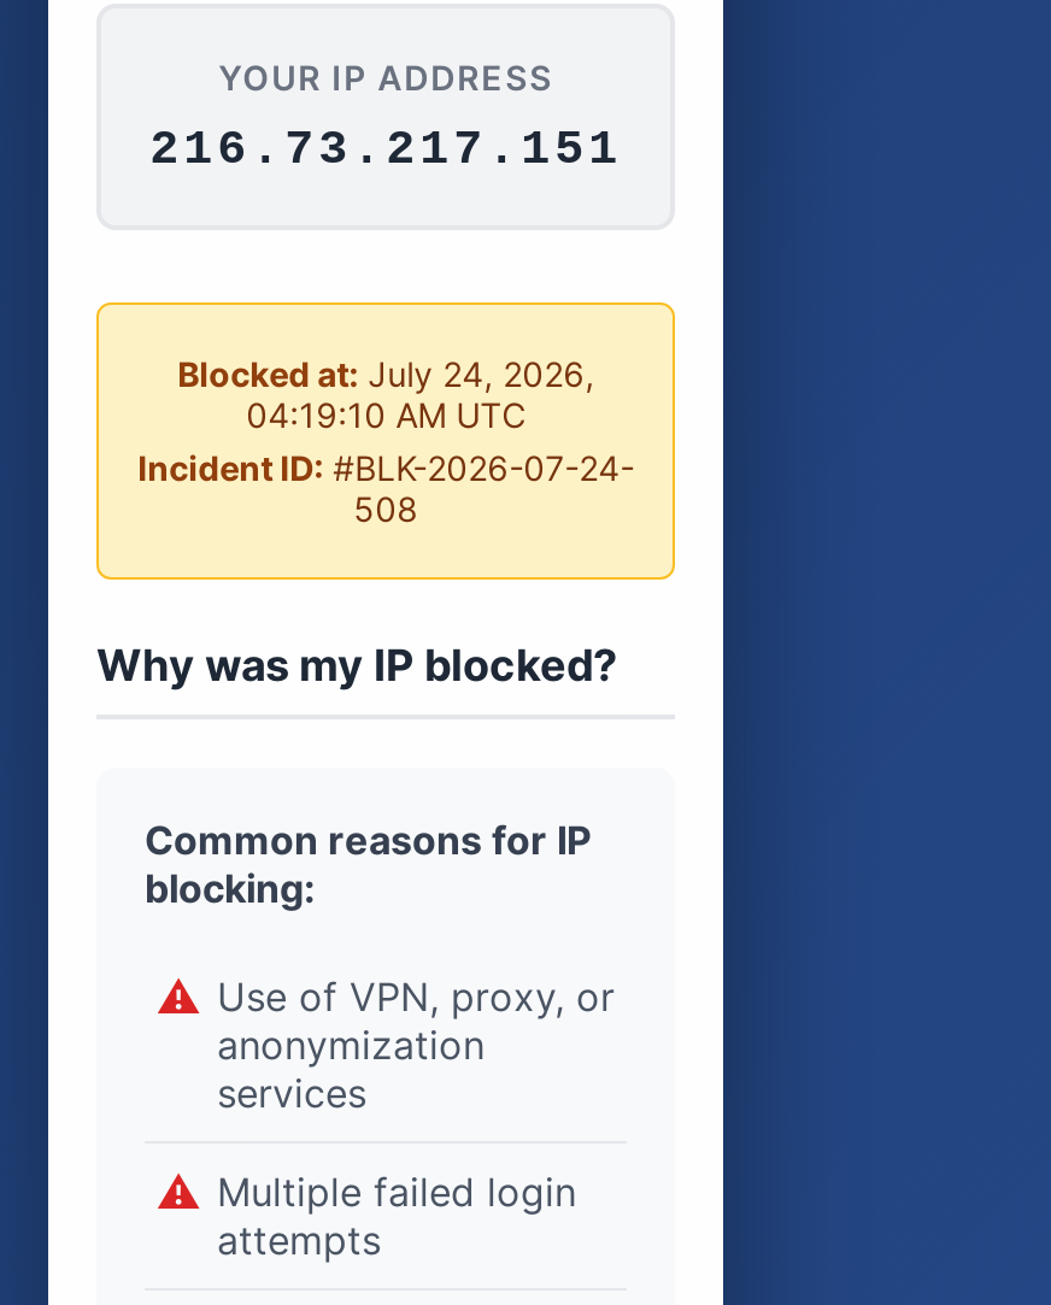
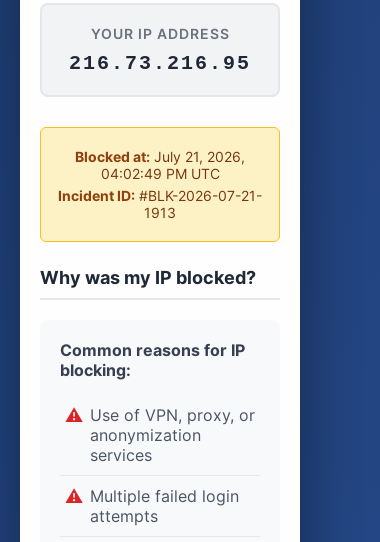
[150,122,622,177] 216.73.217.151 -> [69,52,251,75] 216.73.216.95
[177,353,594,394] Blocked at: July 24, 2026, -> [75,148,245,165] Blocked at: July 21, 2026,
[246,394,526,435] 04:19:10 AM UTC -> [101,165,220,182] 04:02:49 PM UTC
[138,447,634,488] Incident ID: #BLK-2026-07-24- -> [58,187,262,204] Incident ID: #BLK-2026-07-21-
[353,488,418,529] 508 -> [144,204,176,221] 1913

